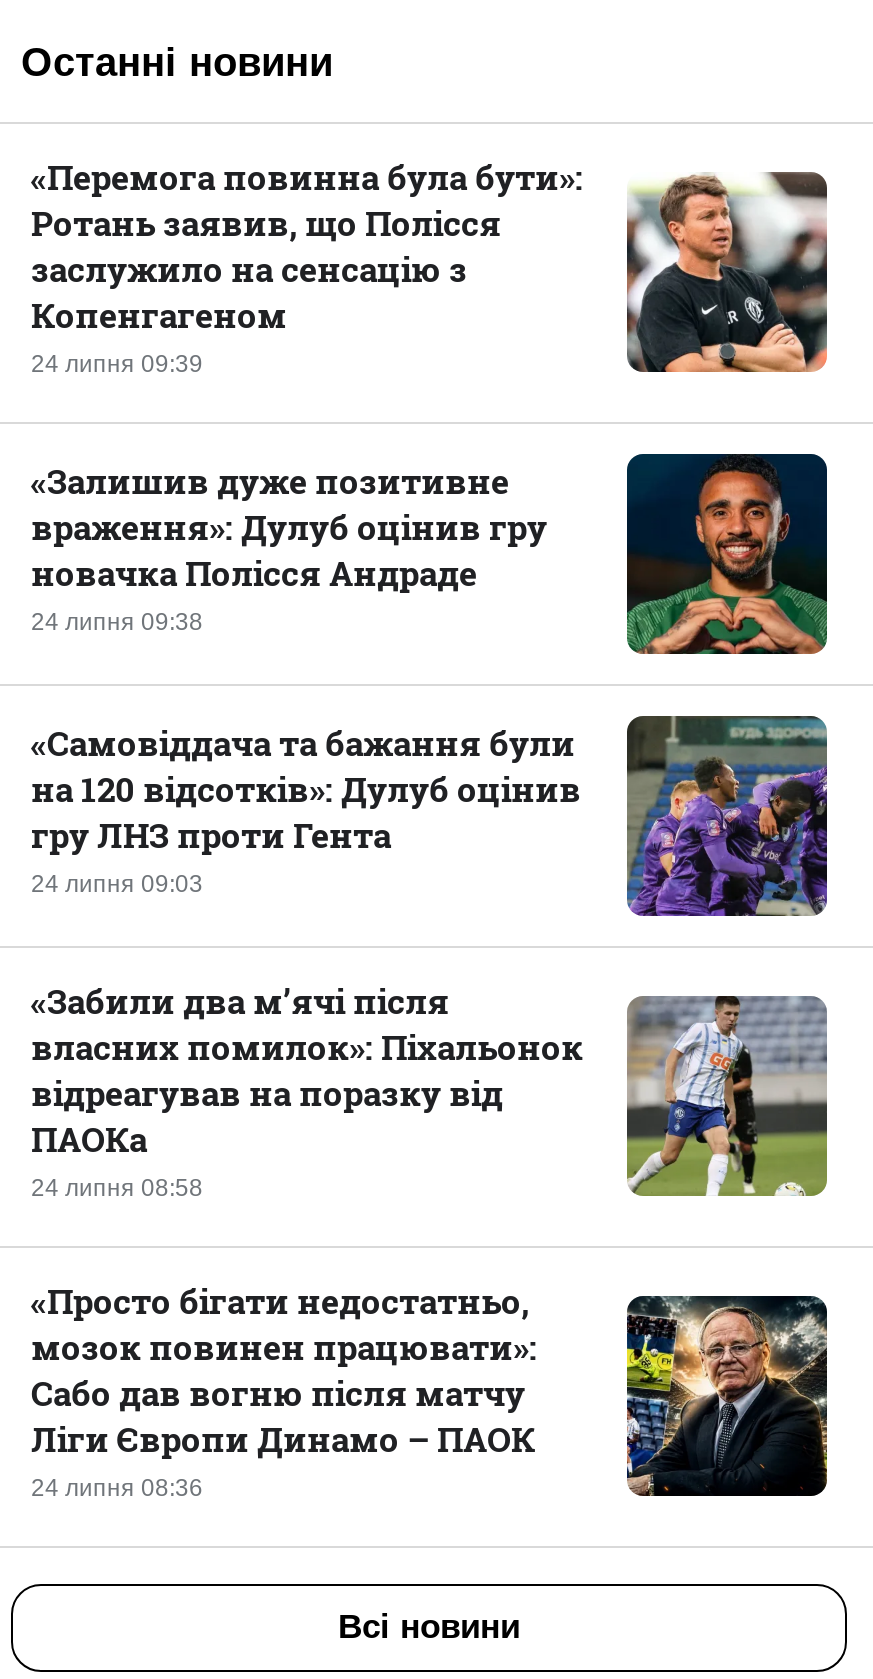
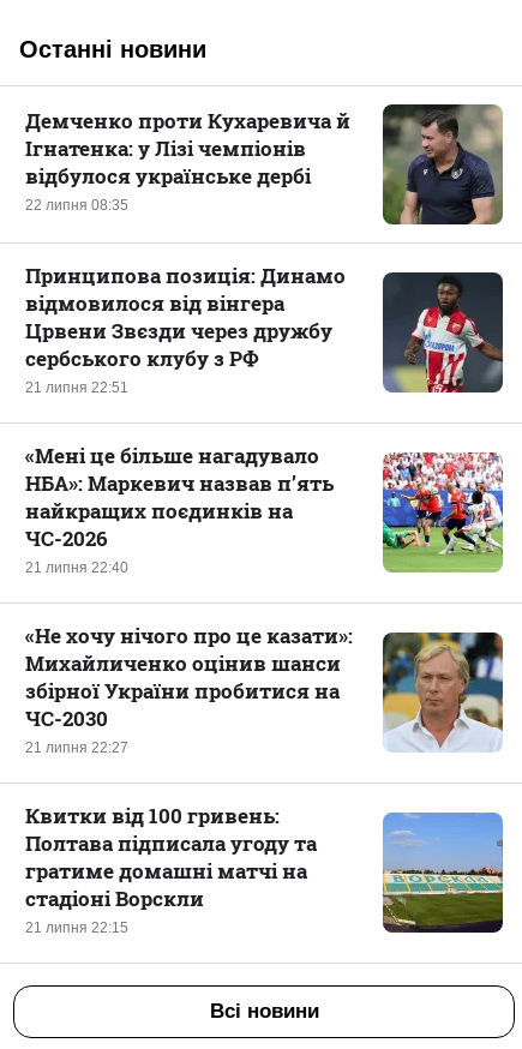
[31,154,829,374] [image] | «Перемога повинна була бути»: | Ротань заявив, що Полісся | заслужило на сенсацію з | Копенгагеном -> [25,103,504,235] [image] | Демченко проти Кухаревича й | Ігнатенка: у Лізі чемпіонів | відбулося українське дербі
[31,350,203,378] 24 липня 09:39 -> [25,197,128,214] 22 липня 08:35
[31,434,829,656] [image] | «Залишив дуже позитивне | враження»: Дулуб оцінив гру | новачка Полісся Андраде -> [25,262,504,404] [image] | Принципова позиція: Динамо | відмовилося від вінгера | Црвени Звєзди через дружбу | сербського клубу з РФ
[31,608,203,636] 24 липня 09:38 -> [25,379,128,396] 21 липня 22:51
[31,714,829,918] [image] | «Самовіддача та бажання були | на 120 відсотків»: Дулуб оцінив | гру ЛНЗ проти Гента -> [25,442,504,574] [image] | «Мені це більше нагадувало | НБА»: Маркевич назвав п’ять | найкращих поєдинків на | ЧС-2026
[31,870,203,898] 24 липня 09:03 -> [25,559,128,576] 21 липня 22:40
[31,978,827,1198] [image] | «Забили два м’ячі після | власних помилок»: Піхальонок | відреагував на поразку від | ПАОКа -> [25,622,504,753] [image] | «Не хочу нічого про це казати»: | Михайличенко оцінив шанси | збірної України пробитися на | ЧС-2030
[31,1174,203,1202] 24 липня 08:58 -> [25,739,128,756] 21 липня 22:27
[31,1278,537,1462] «Просто бігати недостатньо, | мозок повинен працювати»: | Сабо дав вогню після матчу | Ліги Європи Динамо – ПАОК -> [25,802,317,912] Квитки від 100 гривень: | Полтава підписала угоду та | гратиме домашні матчі на | стадіоні Ворскли
[625,1294,829,1494] [image] -> [382,811,504,933] [image]
[31,1474,203,1502] 24 липня 08:36 -> [25,919,128,936] 21 липня 22:15

